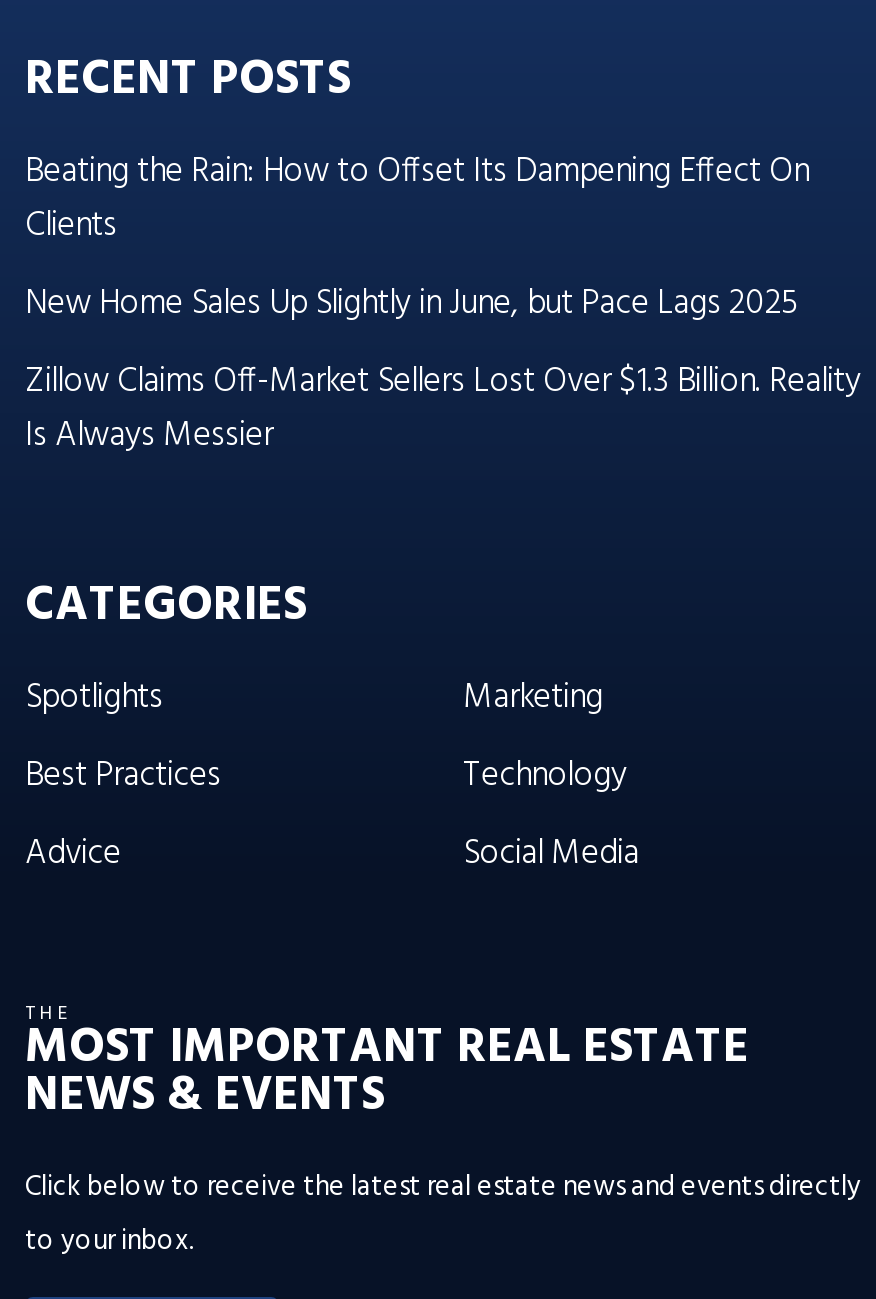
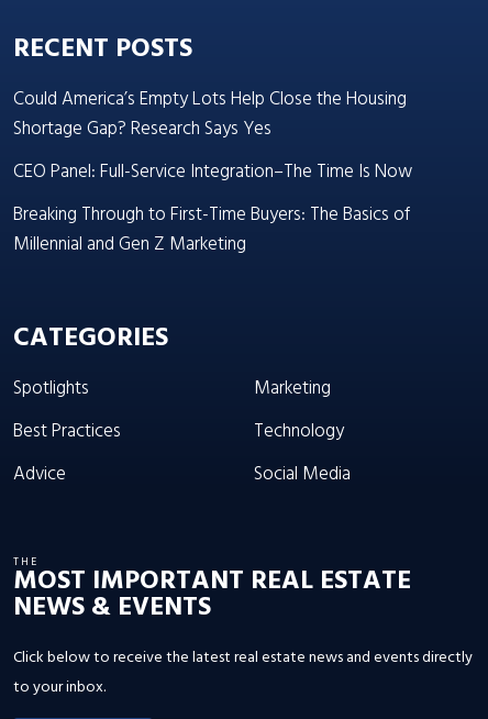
[25,145,861,463] Beating the Rain: How to Offset Its Dampening Effect On | Clients | New Home Sales Up Slightly in June, but Pace Lags 2025 | Zillow Claims Off-Market Sellers Lost Over $1.3 Billion. Reality | Is Always Messier -> [13,85,412,259] Could America’s Empty Lots Help Close the Housing | Shortage Gap? Research Says Yes | CEO Panel: Full-Service Integration–The Time Is Now | Breaking Through to First-Time Buyers: The Basics of | Millennial and Gen Z Marketing

